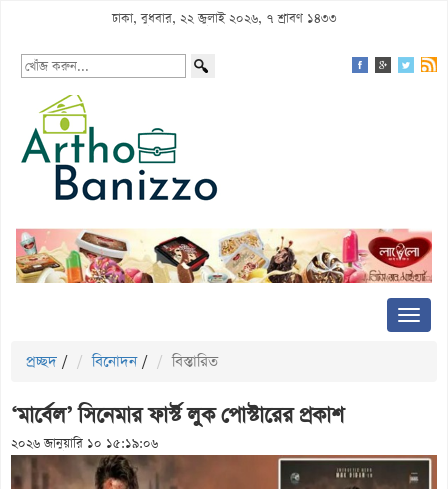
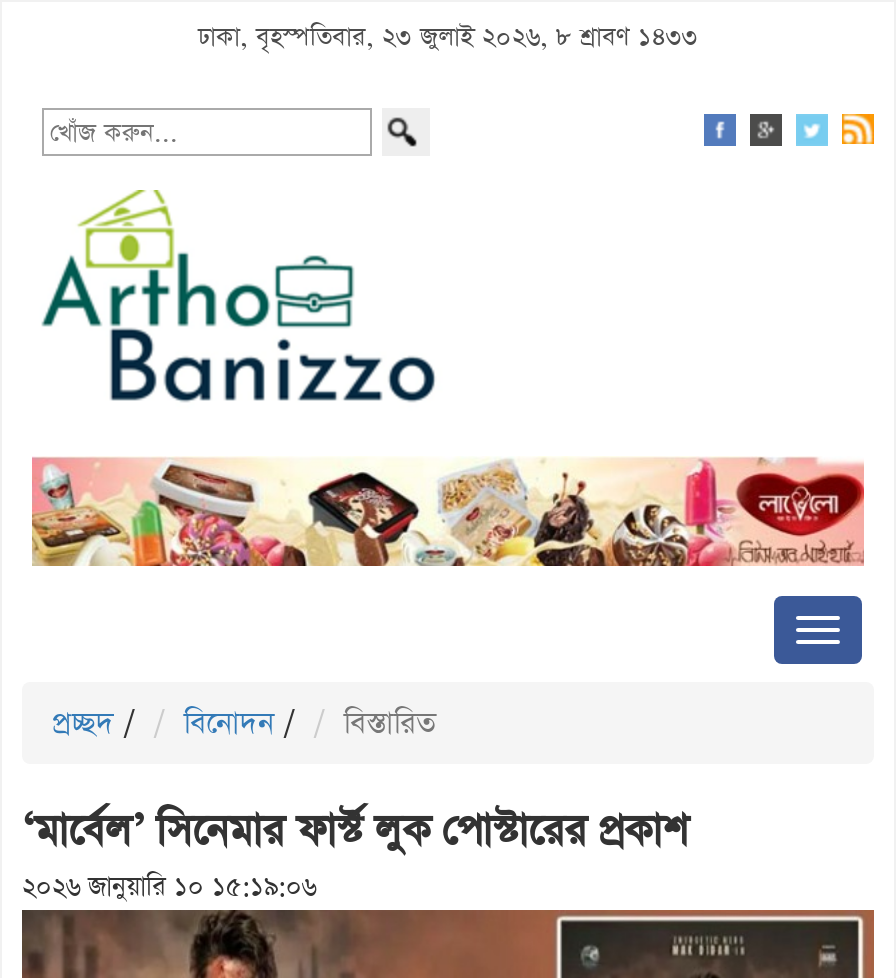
[111,10,336,27] ঢাকা, বুধবার, ২২ জুলাই ২০২৬, ৭ শ্রাবণ ১৪৩৩ -> [198,20,698,54] ঢাকা, বৃহস্পতিবার, ২৩ জুলাই ২০২৬, ৮ শ্রাবণ ১৪৩৩

